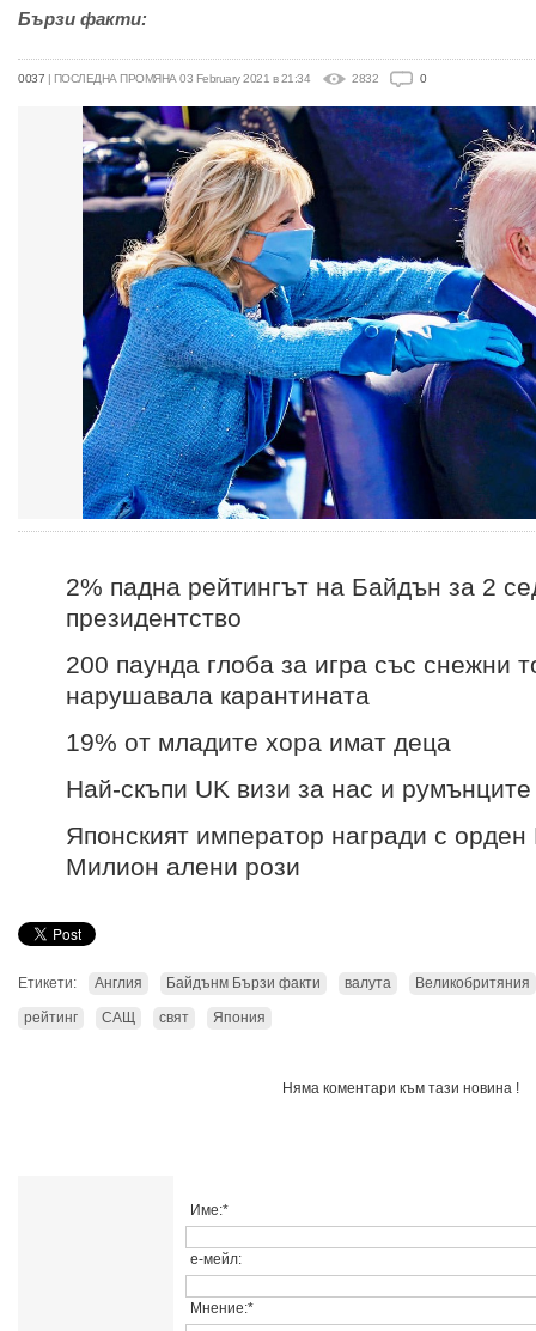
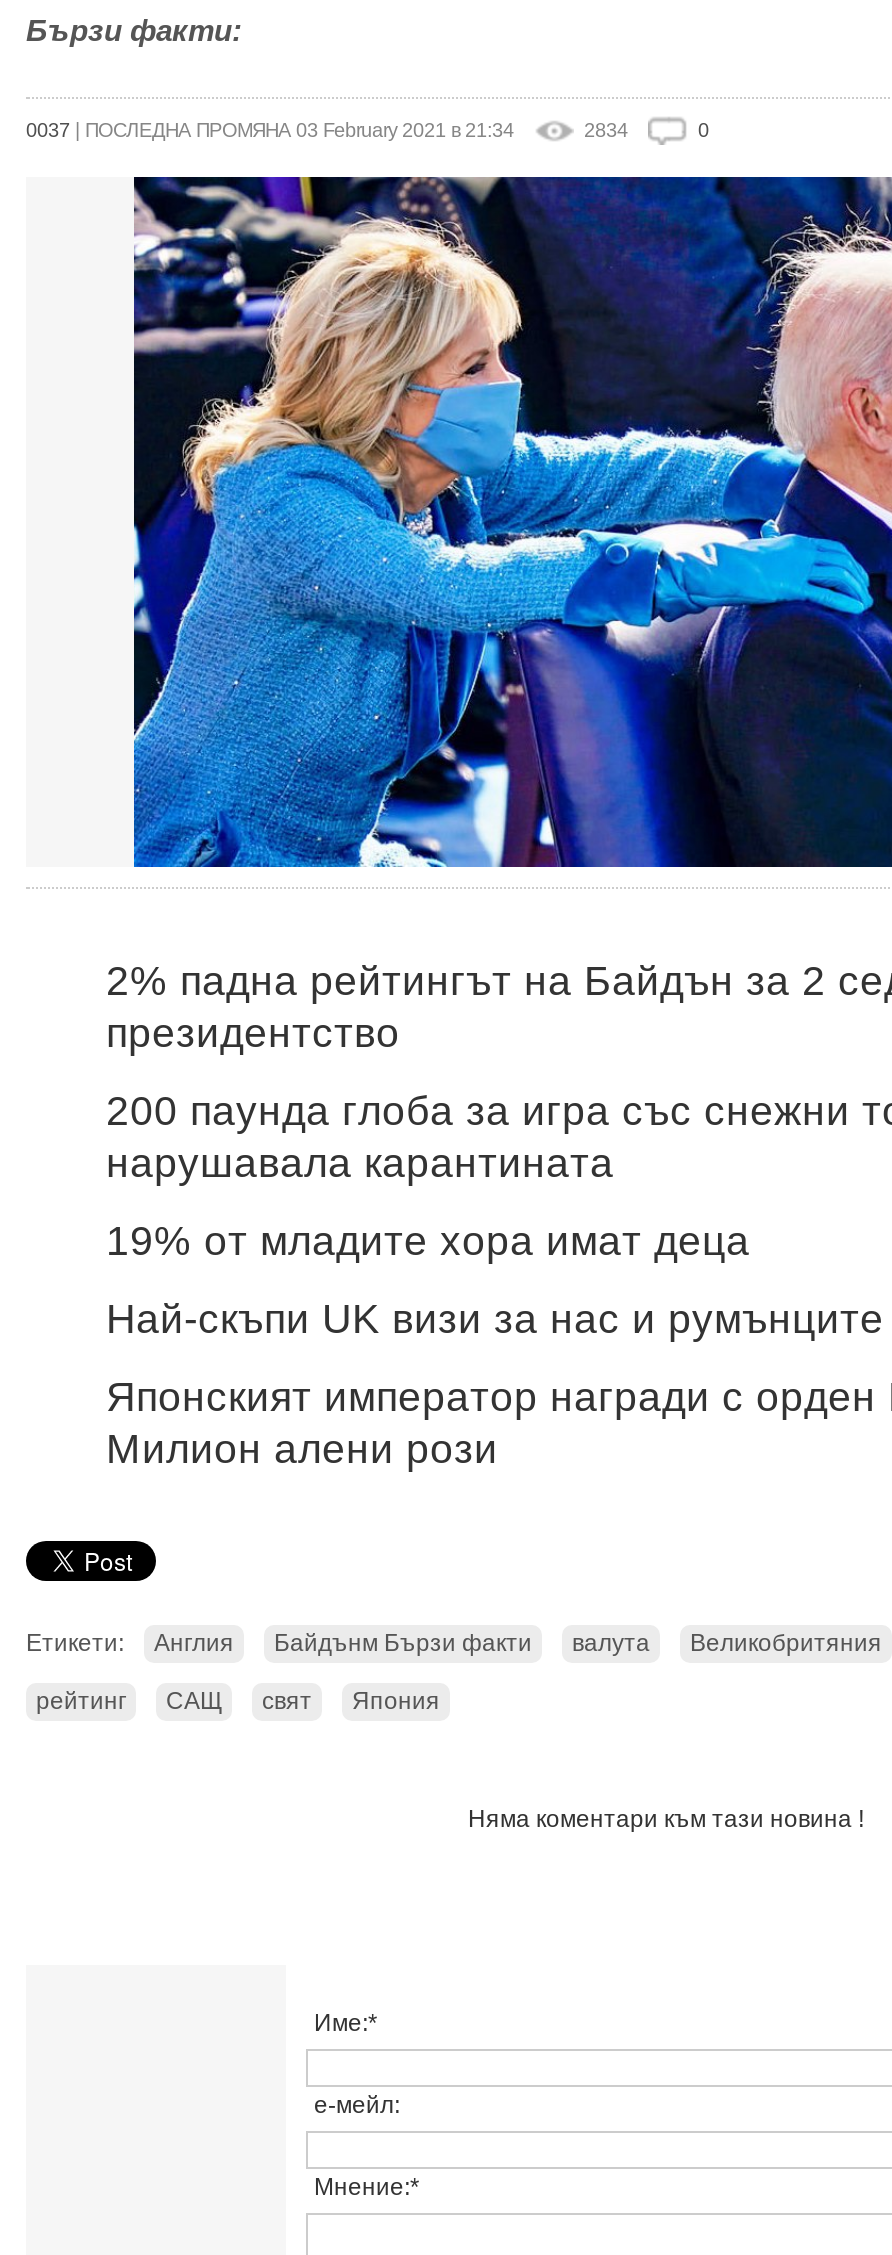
[352,72,378,85] 2832 -> [584,119,628,141] 2834

